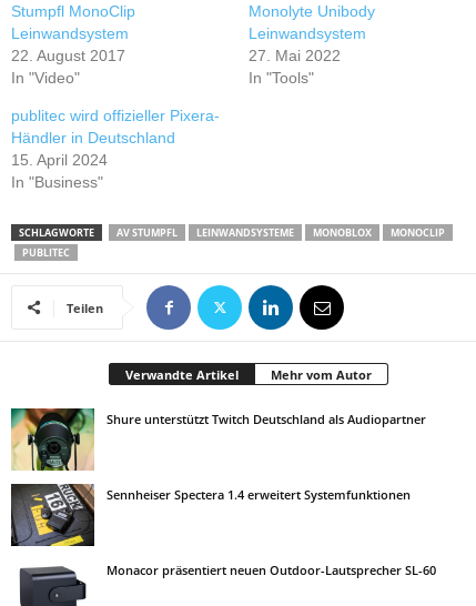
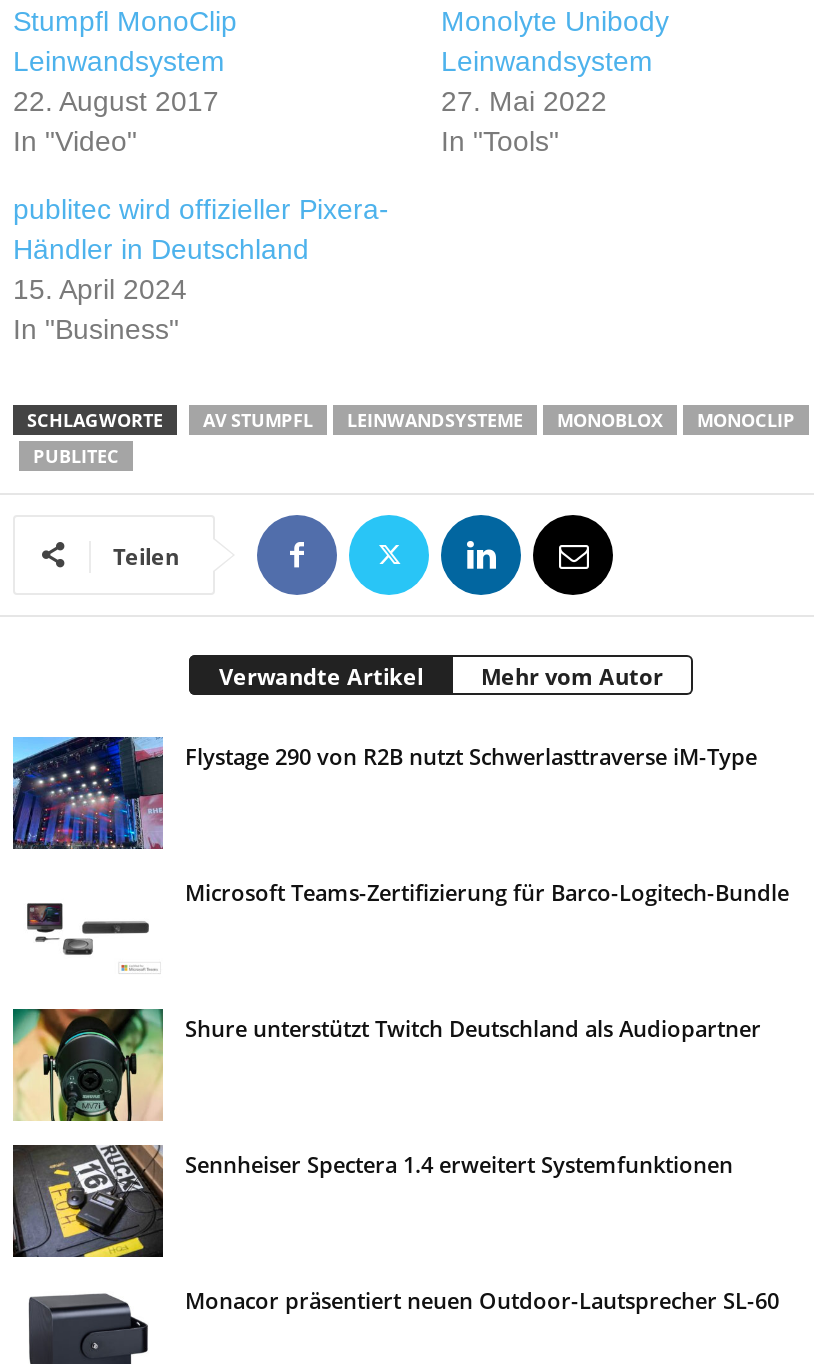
none -> [11,734,757,852] [image] | Flystage 290 von R2B nutzt Schwerlasttraverse iM-Type
none -> [25,876,789,972] [image] | Microsoft Teams-Zertifizierung für Barco-Logitech-Bundle

